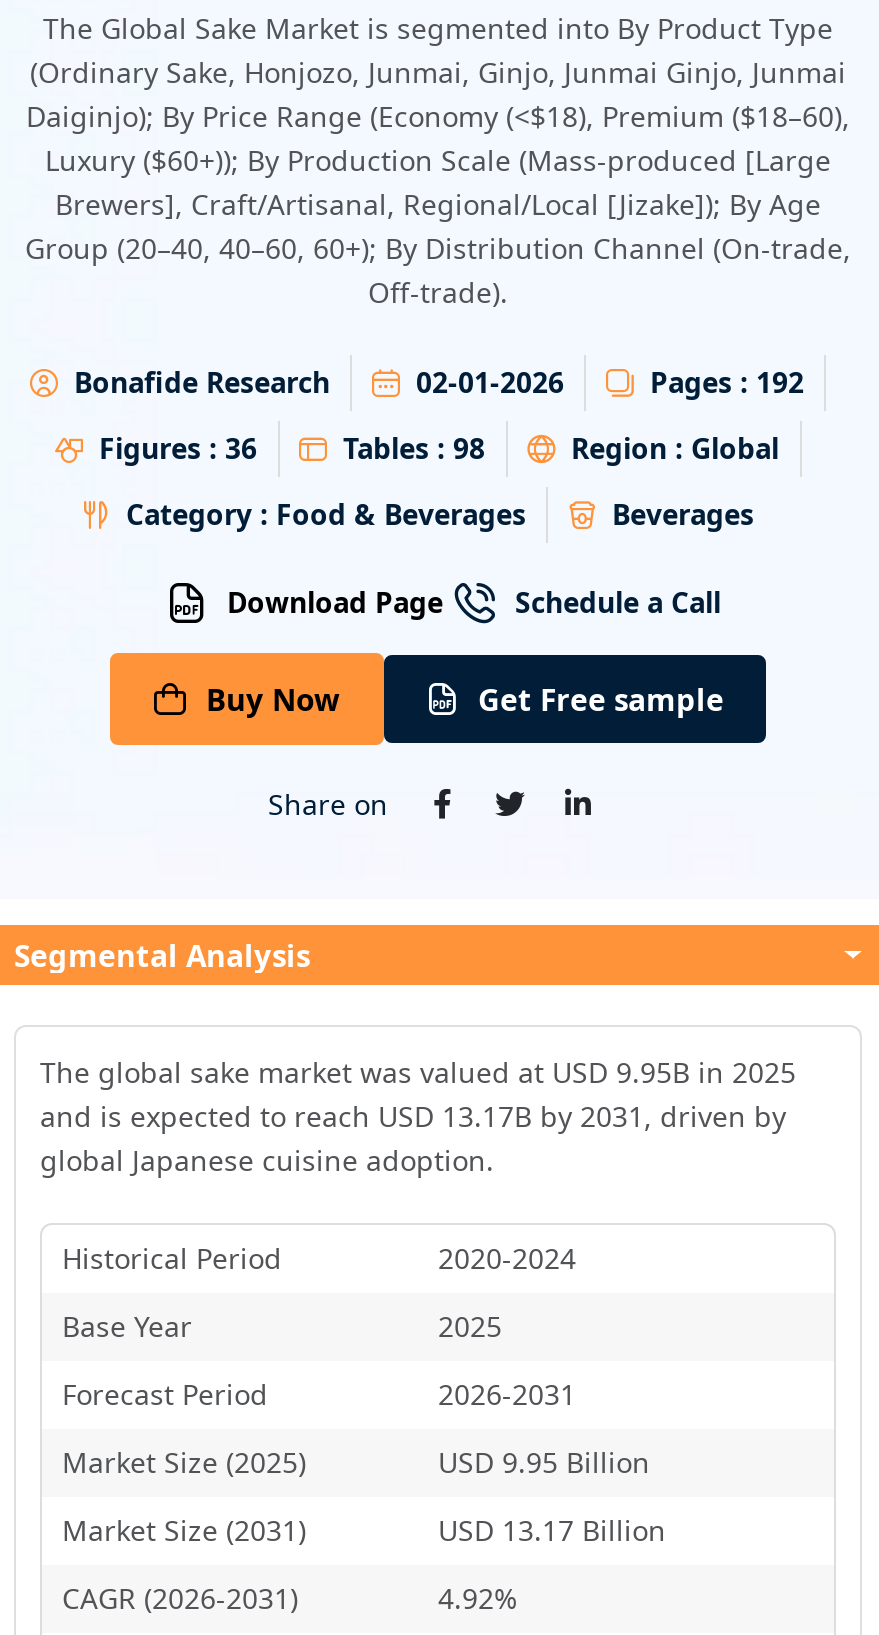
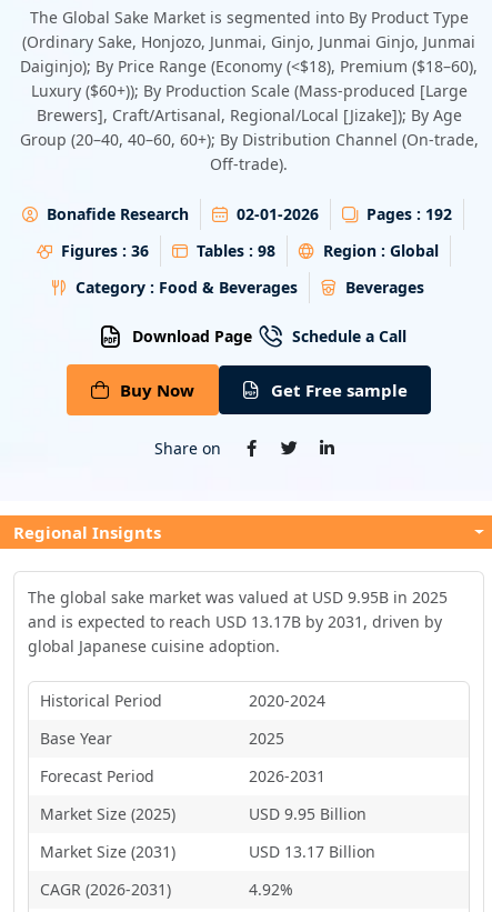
[14,936,310,976] Segmental Analysis -> [13,521,161,544] Regional Insignts

